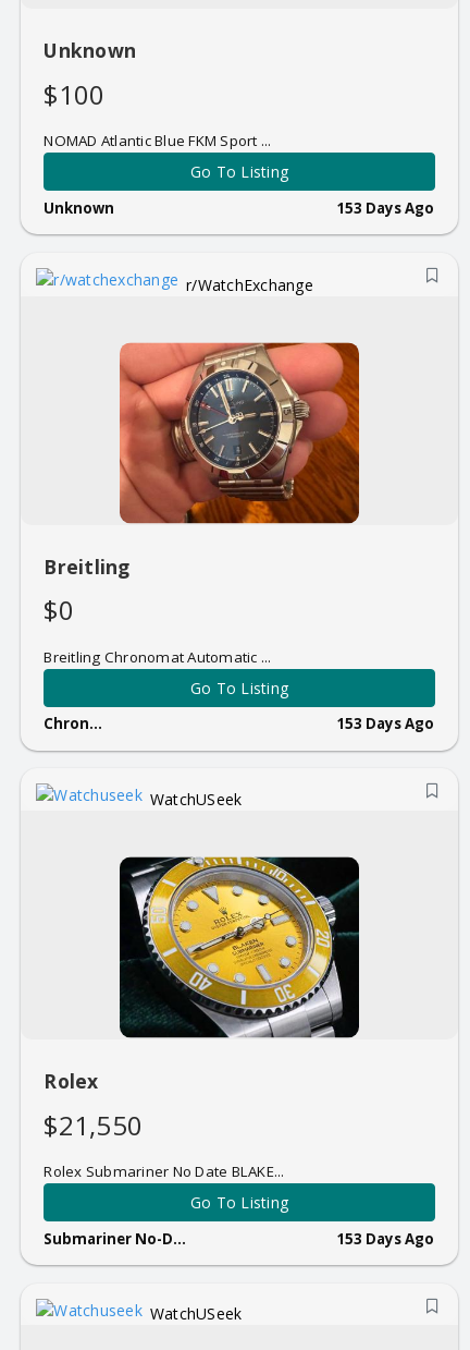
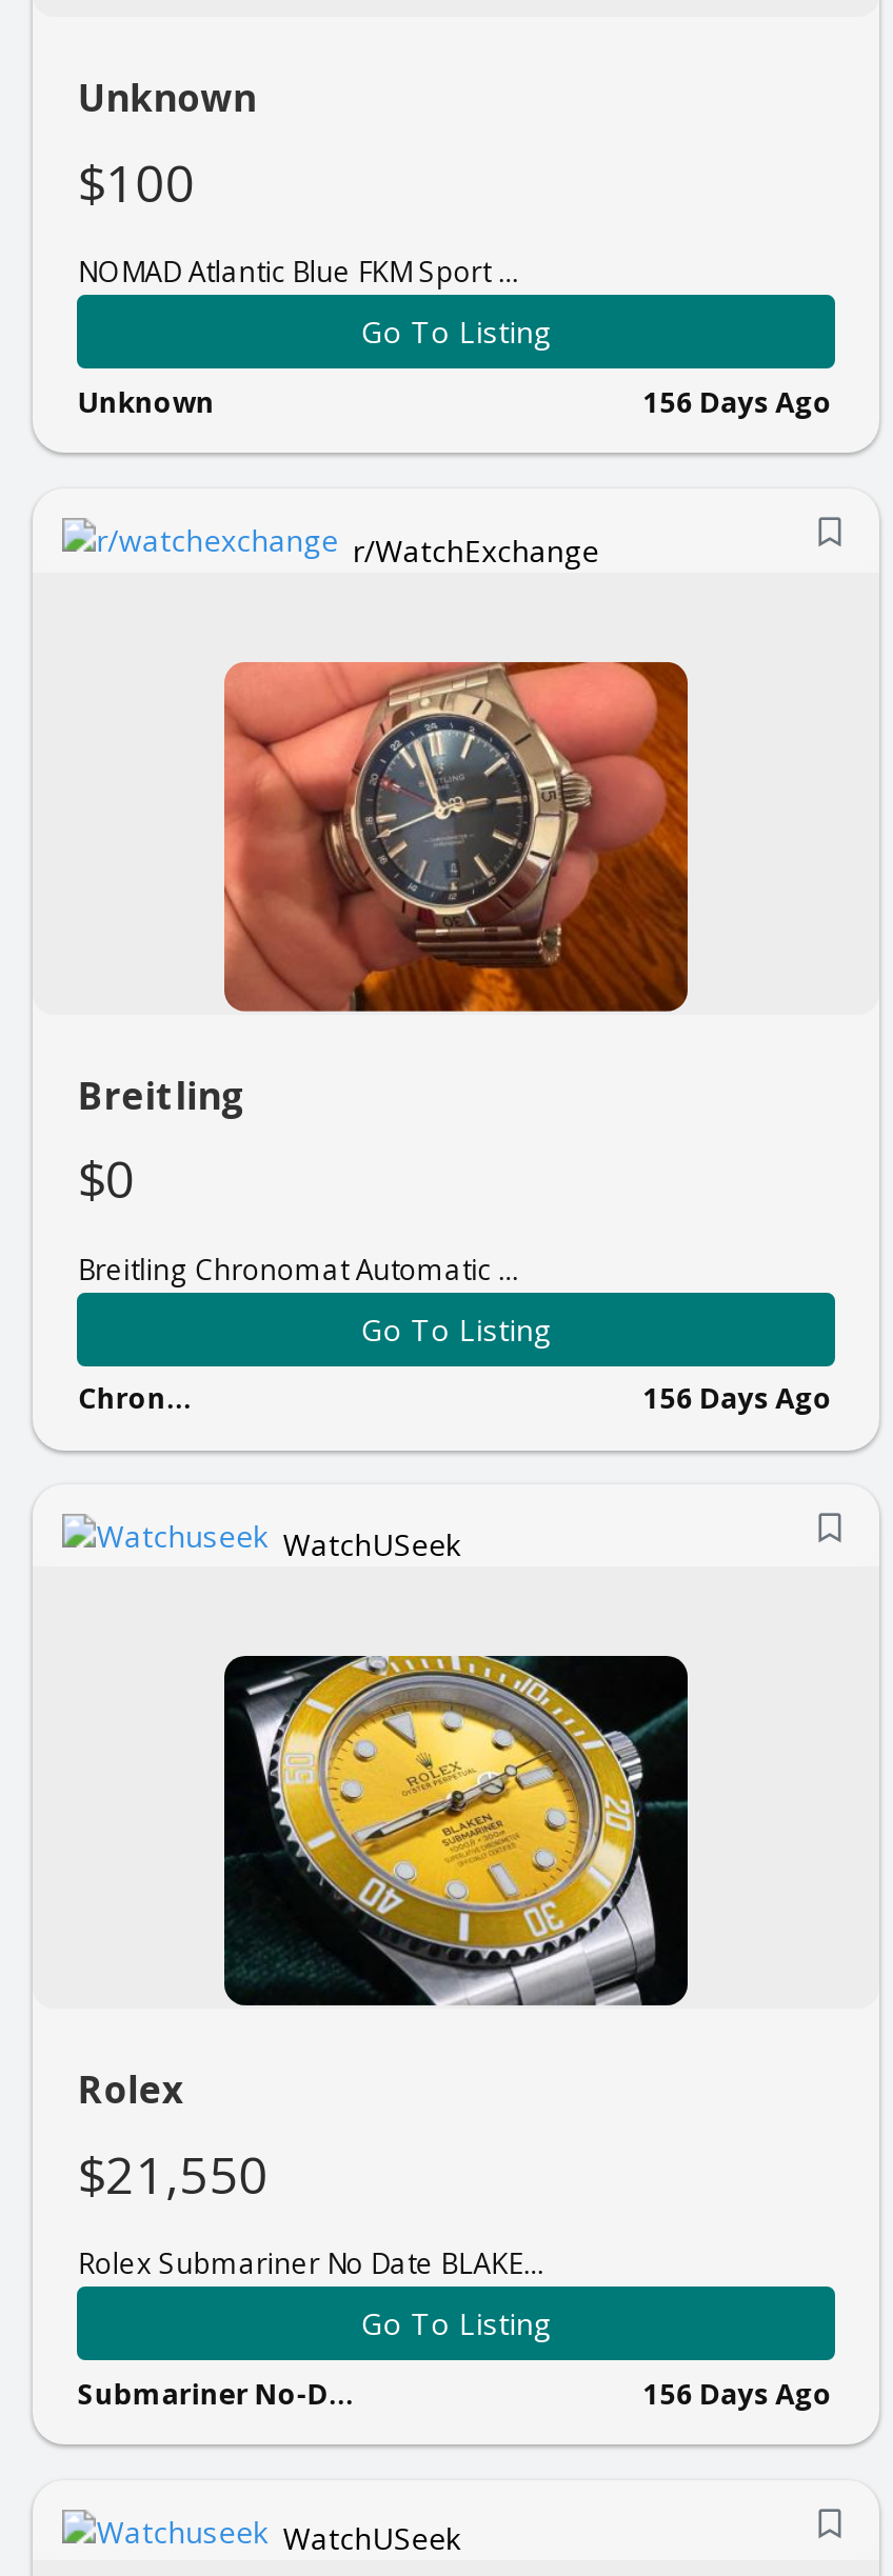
[336,198,434,218] 153 Days Ago -> [643,383,832,420] 156 Days Ago
[336,714,434,734] 153 Days Ago -> [643,1380,832,1418] 156 Days Ago
[336,1229,434,1248] 153 Days Ago -> [643,2374,832,2412] 156 Days Ago

